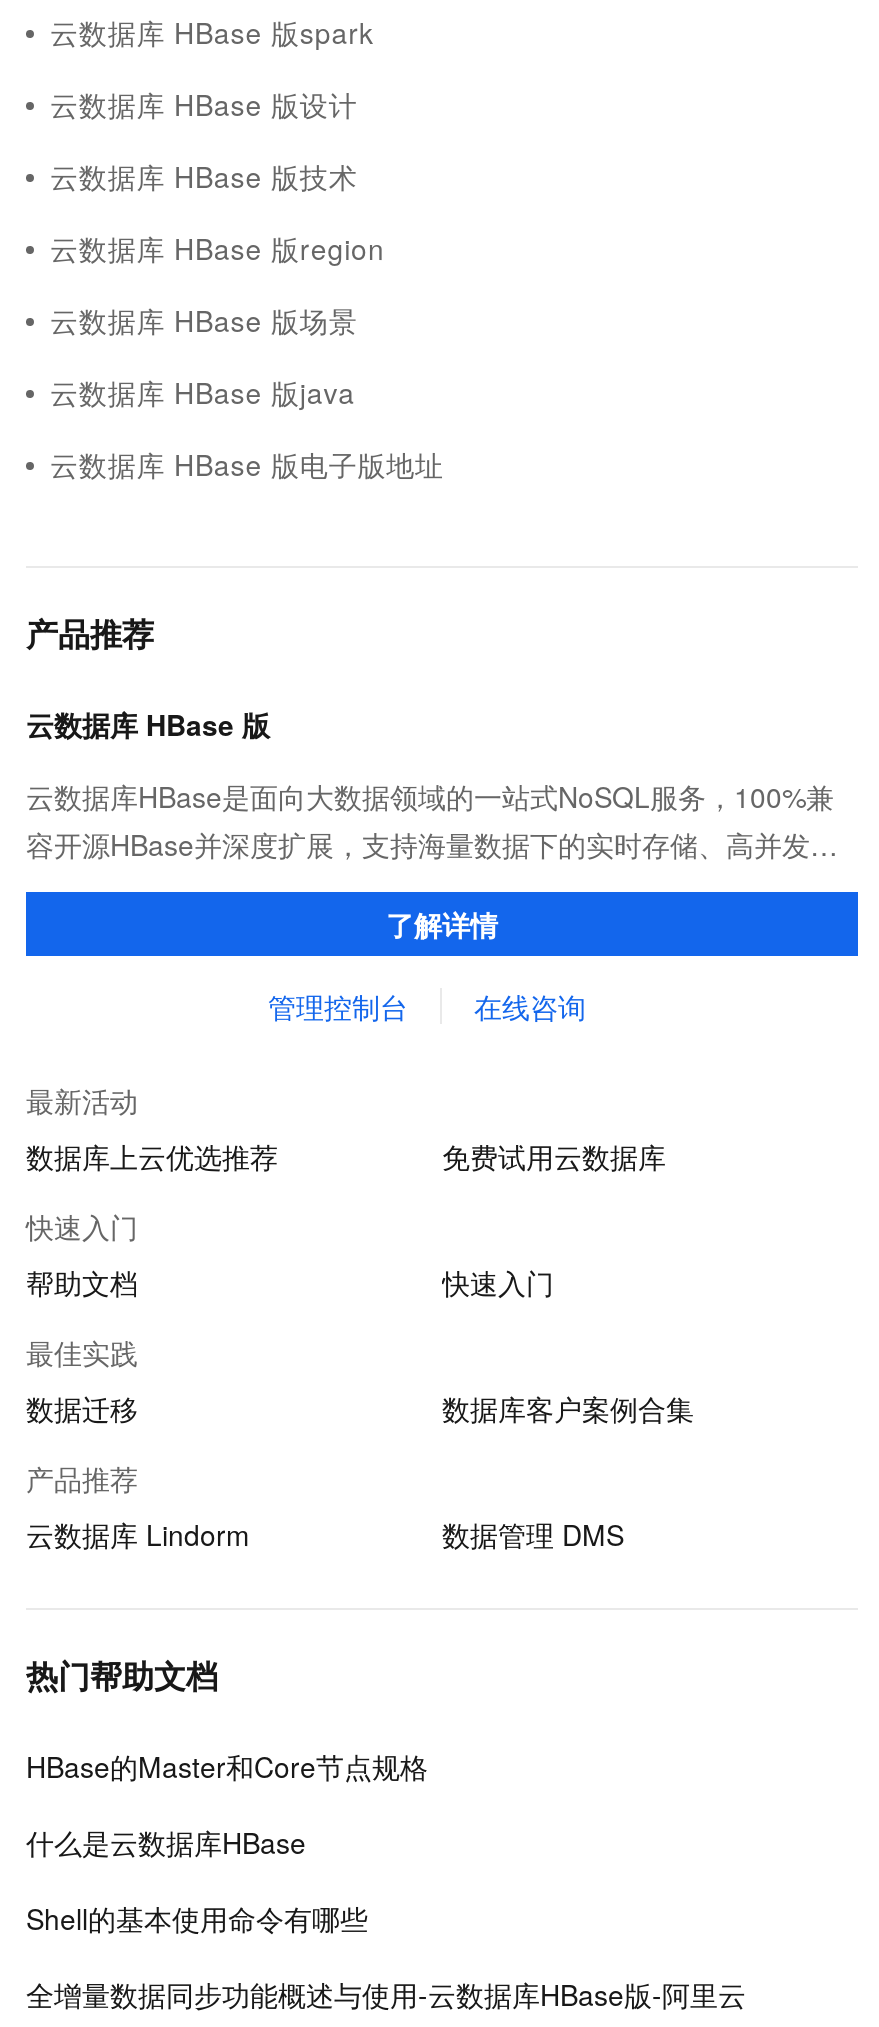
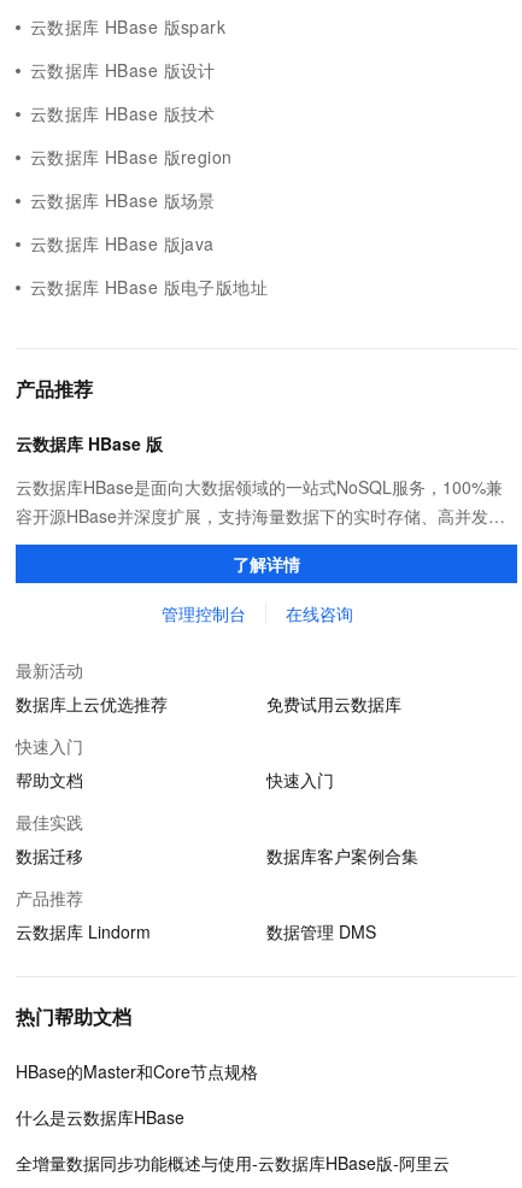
[26,1898,368,1938] Shell的基本使用命令有哪些 -> none

